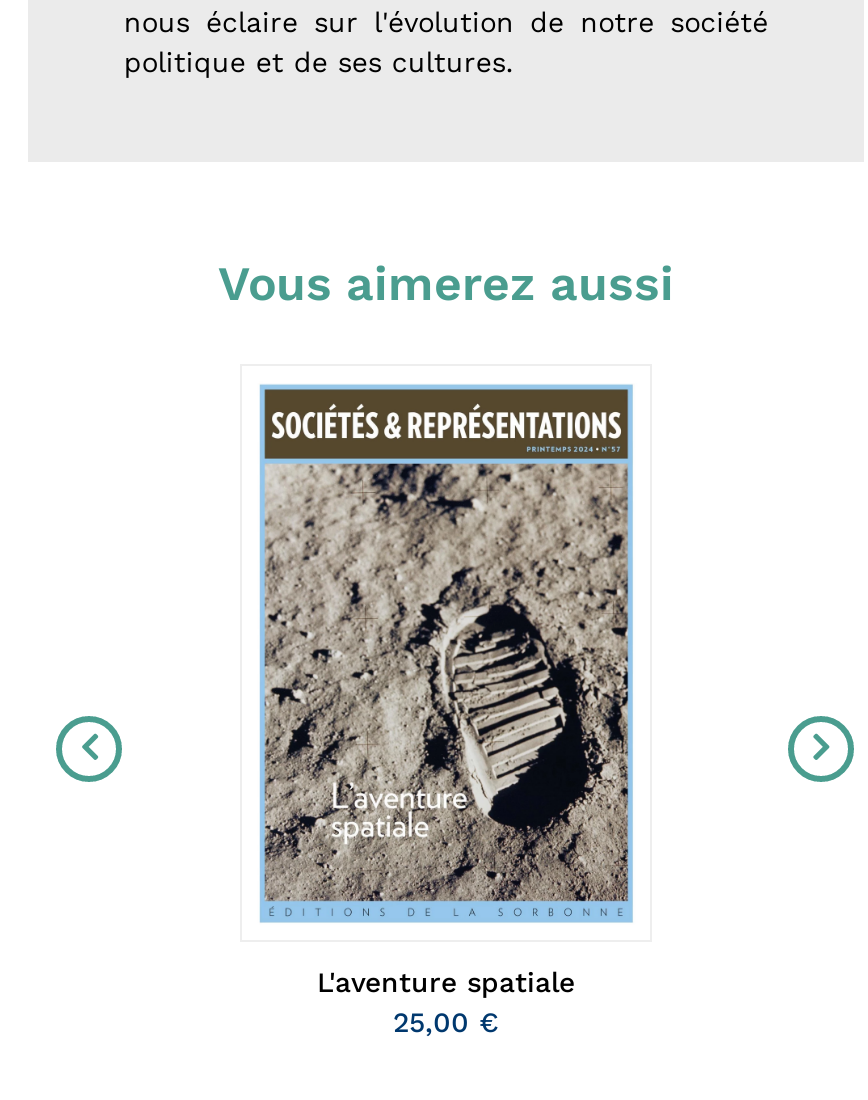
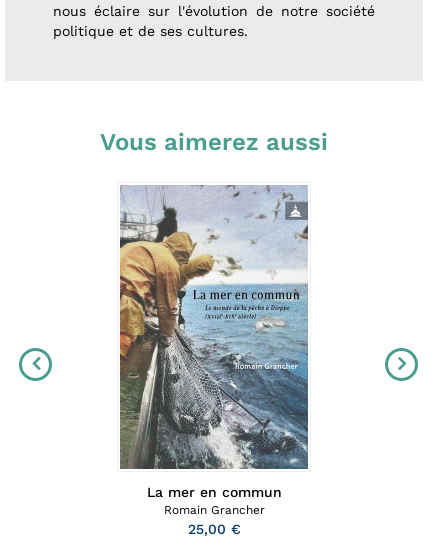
[258,370,634,999] [image] | L'aventure spatiale -> [119,184,309,517] [image] | La mer en commun | Romain Grancher
[54,696,124,784] [image] -> [18,347,53,391] [image]
[786,696,856,784] [image] -> [384,347,419,391] [image]

